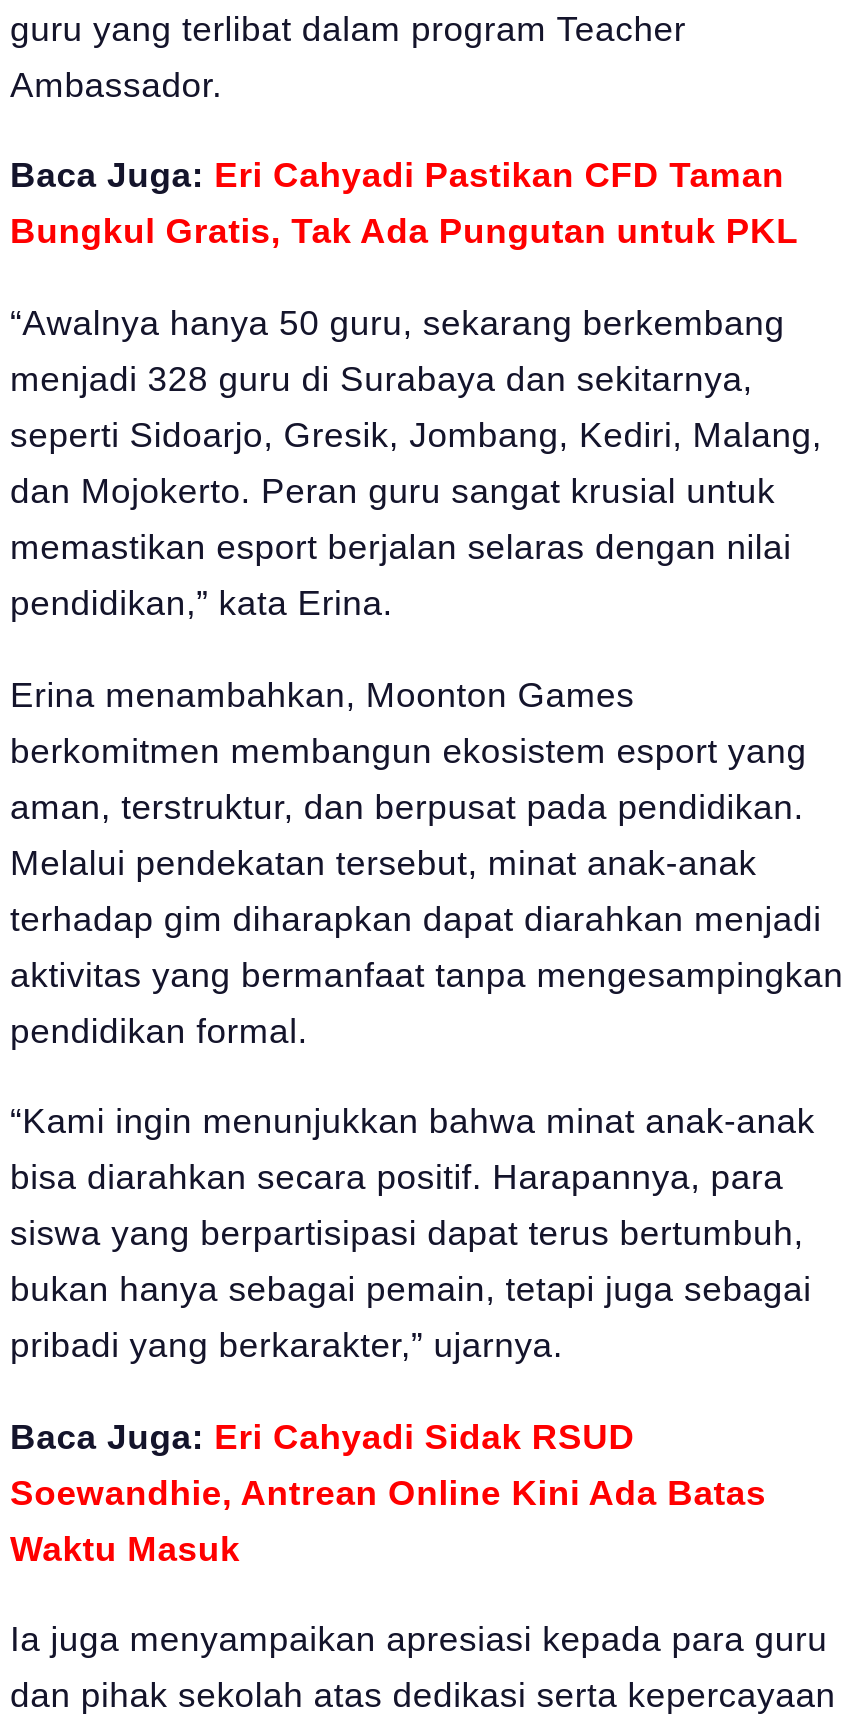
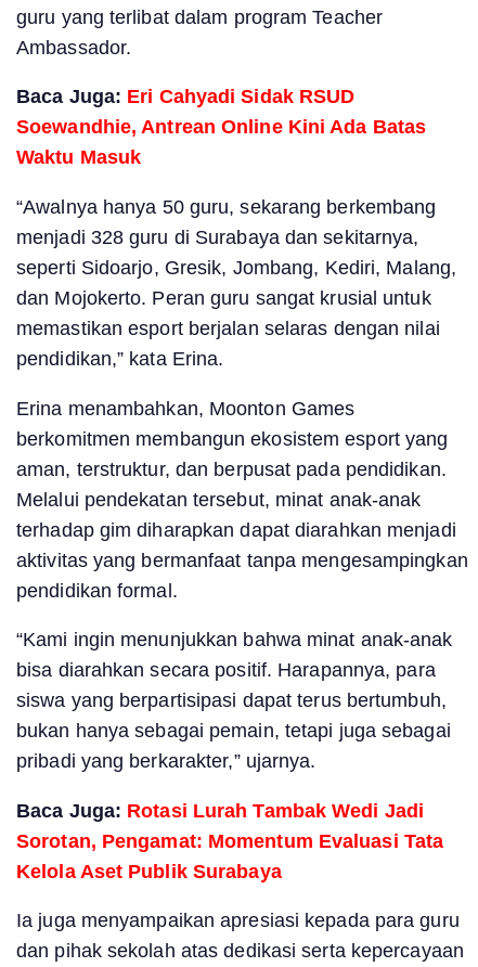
[10,156,798,252] Baca Juga: Eri Cahyadi Pastikan CFD Taman | Bungkul Gratis, Tak Ada Pungutan untuk PKL -> none
none -> [16,800,443,882] Baca Juga: Rotasi Lurah Tambak Wedi Jadi | Sorotan, Pengamat: Momentum Evaluasi Tata | Kelola Aset Publik Surabaya
moved [10,1416,766,1568] -> [16,86,426,168]: Baca Juga: Eri Cahyadi Sidak RSUD | Soewandhie, Antrean Online Kini Ada Batas | Waktu Masuk

